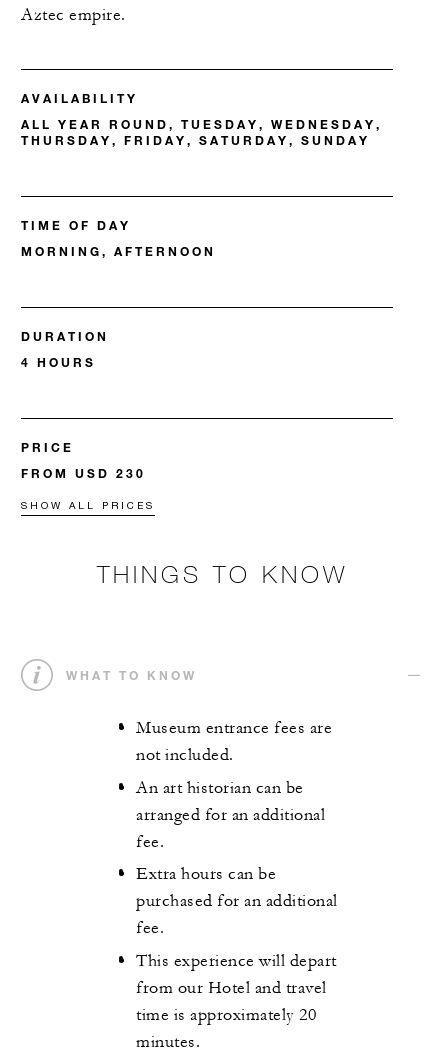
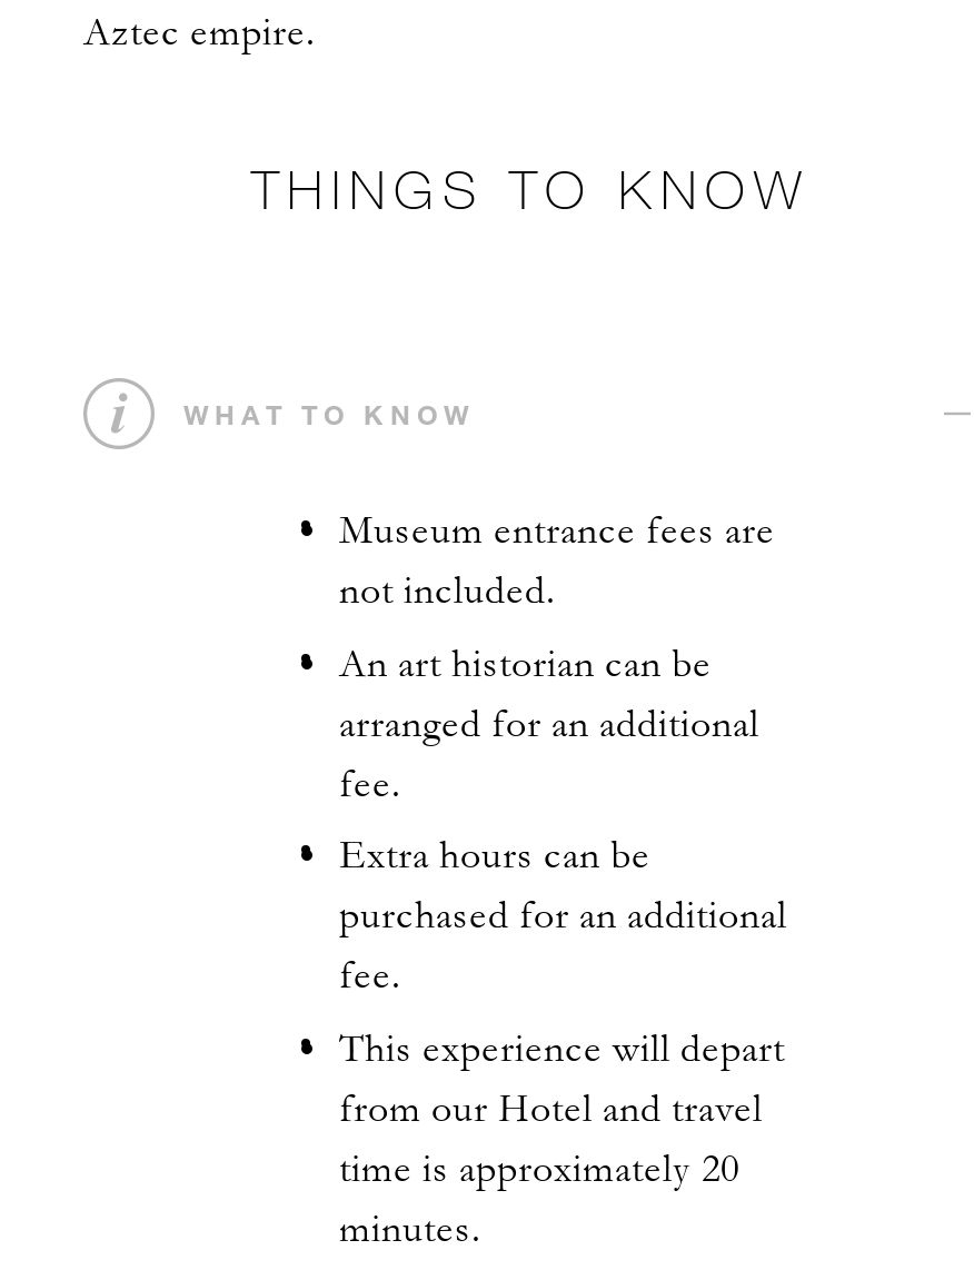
[21,90,382,148] AVAILABILITY | ALL YEAR ROUND, TUESDAY, WEDNESDAY, | THURSDAY, FRIDAY, SATURDAY, SUNDAY -> none
[21,217,216,259] TIME OF DAY | MORNING, AFTERNOON -> none
[21,328,109,370] DURATION | 4 HOURS -> none
[21,439,155,511] PRICE | FROM USD 230 | SHOW ALL PRICES -> none

